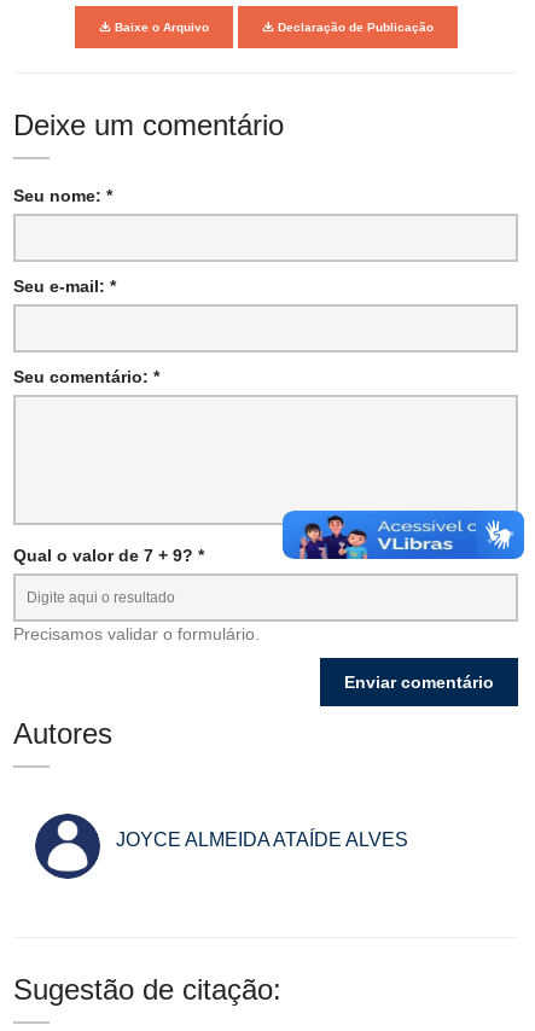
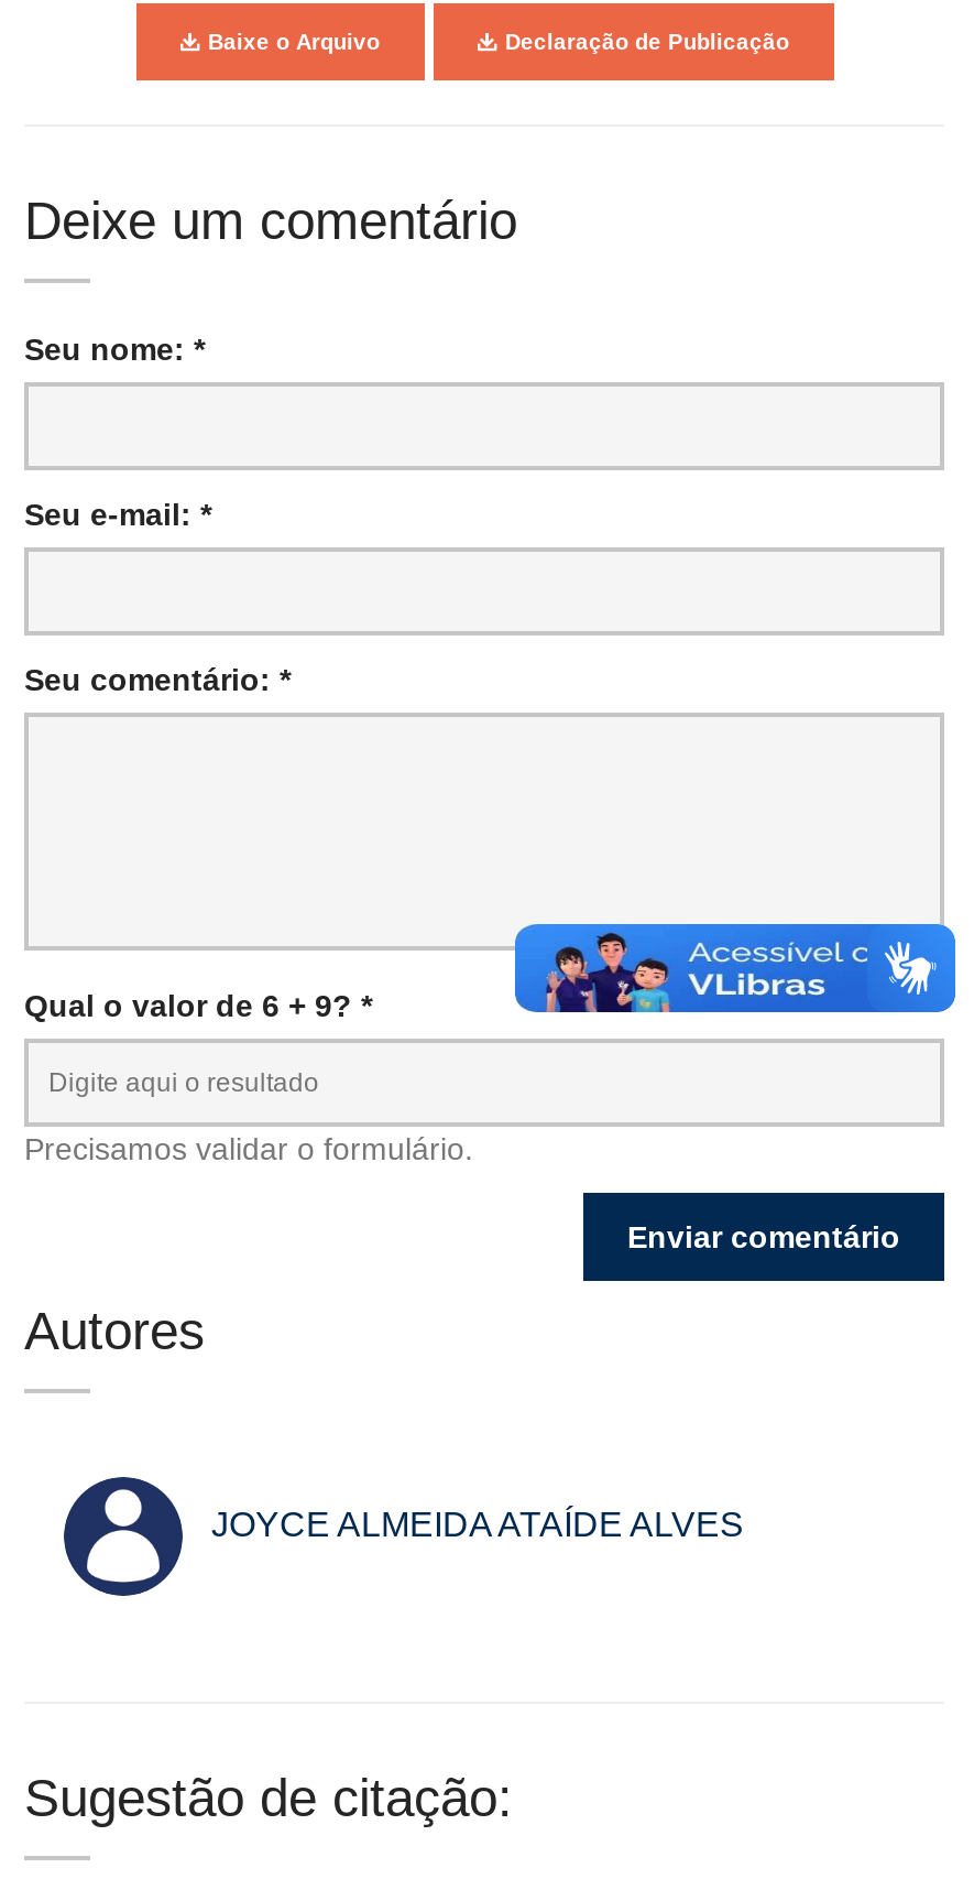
[13,546,204,565] Qual o valor de 7 + 9? * -> [24,988,372,1023] Qual o valor de 6 + 9? *

